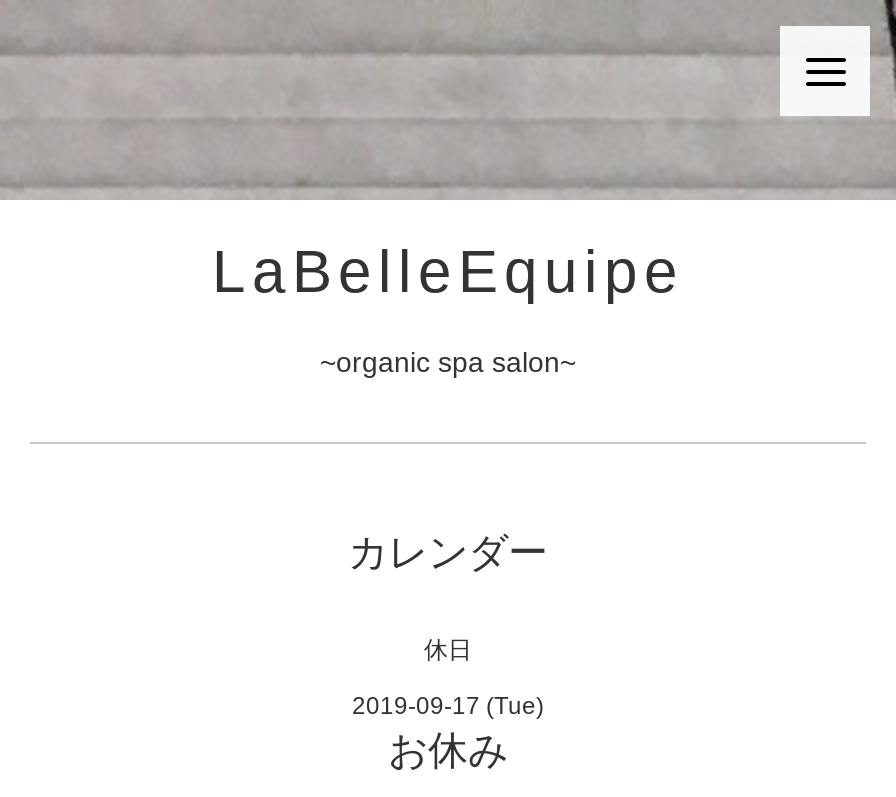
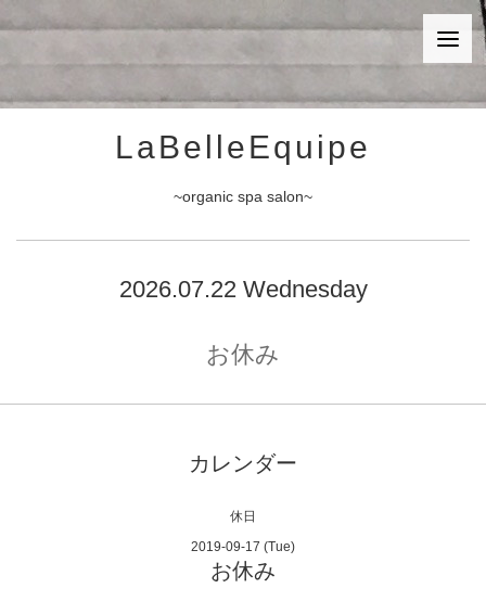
none -> [119,276,367,368] 2026.07.22 Wednesday | お休み

